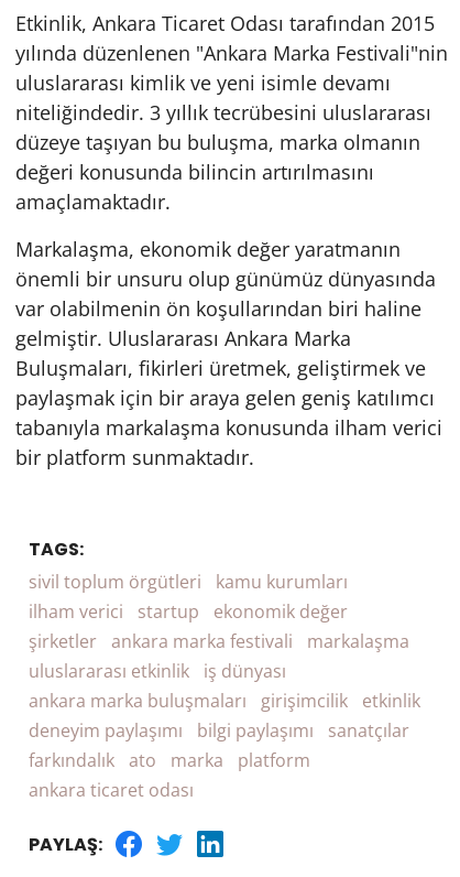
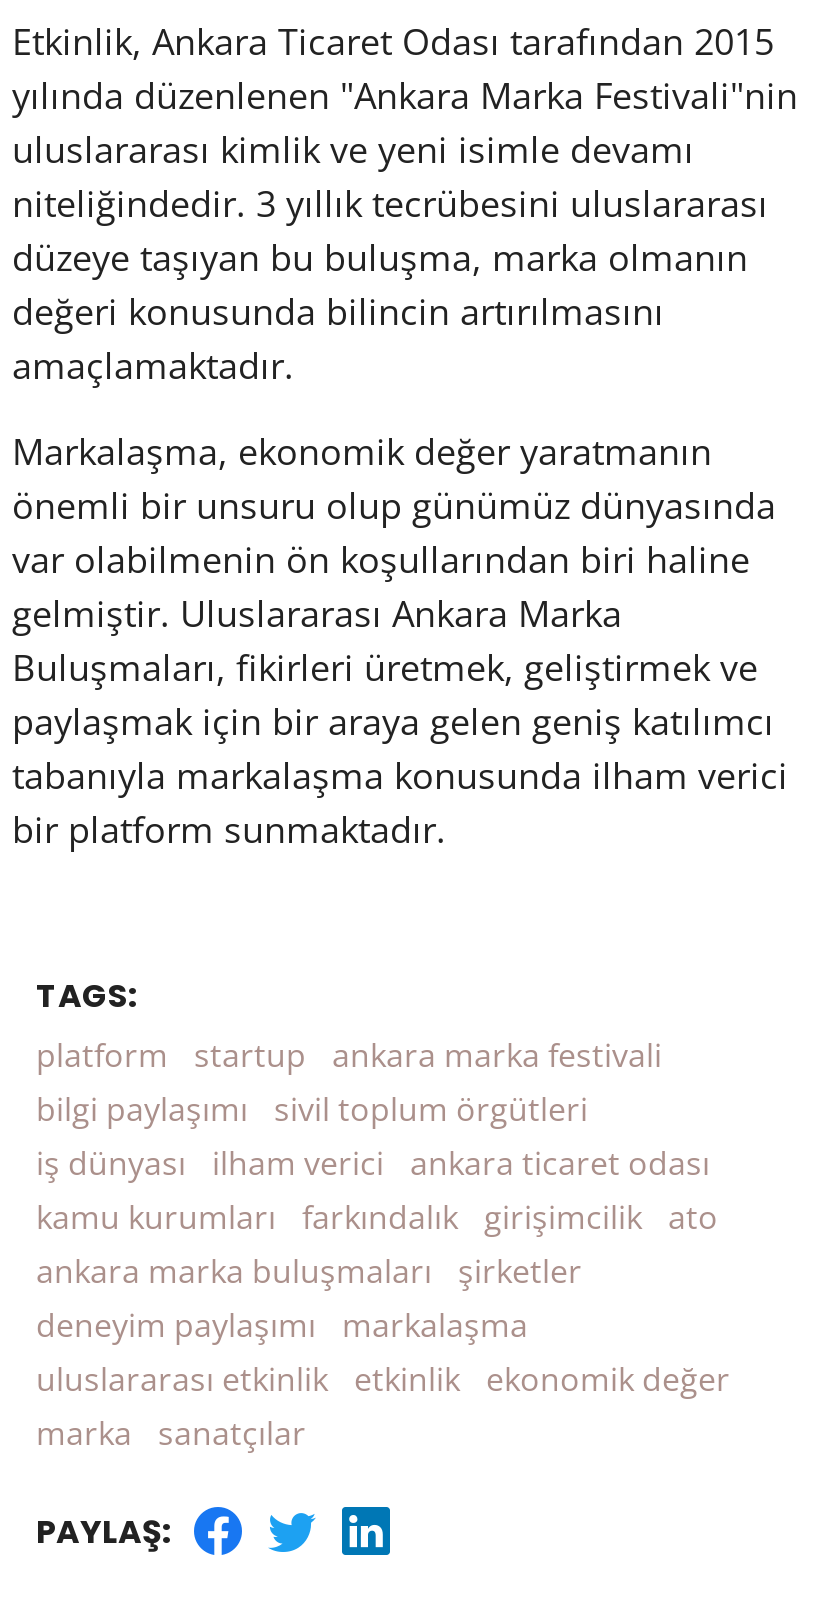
[29,570,420,803] sivil toplum örgütleri kamu kurumları | ilham verici startup ekonomik değer | şirketler ankara marka festivali markalaşma | uluslararası etkinlik iş dünyası | ankara marka buluşmaları girişimcilik etkinlik | deneyim paylaşımı bilgi paylaşımı sanatçılar | farkındalık ato marka platform | ankara ticaret odası -> [36,1034,730,1456] platform startup ankara marka festivali | bilgi paylaşımı sivil toplum örgütleri | iş dünyası ilham verici ankara ticaret odası | kamu kurumları farkındalık girişimcilik ato | ankara marka buluşmaları şirketler | deneyim paylaşımı markalaşma | uluslararası etkinlik etkinlik ekonomik değer | marka sanatçılar

